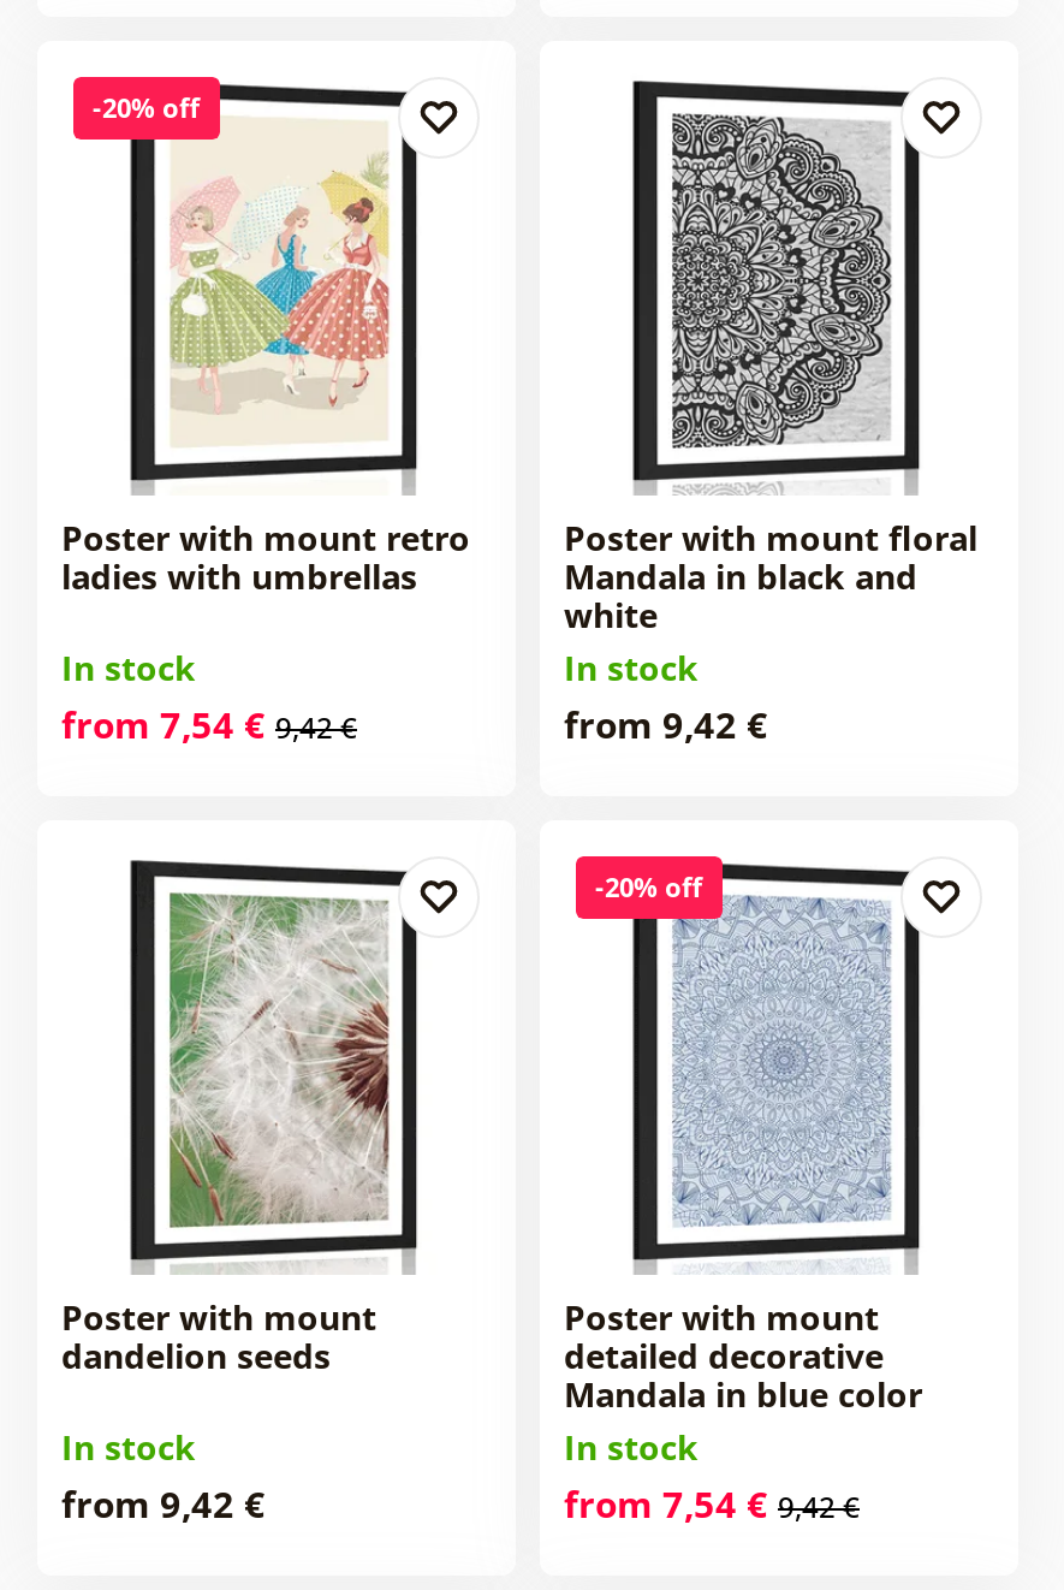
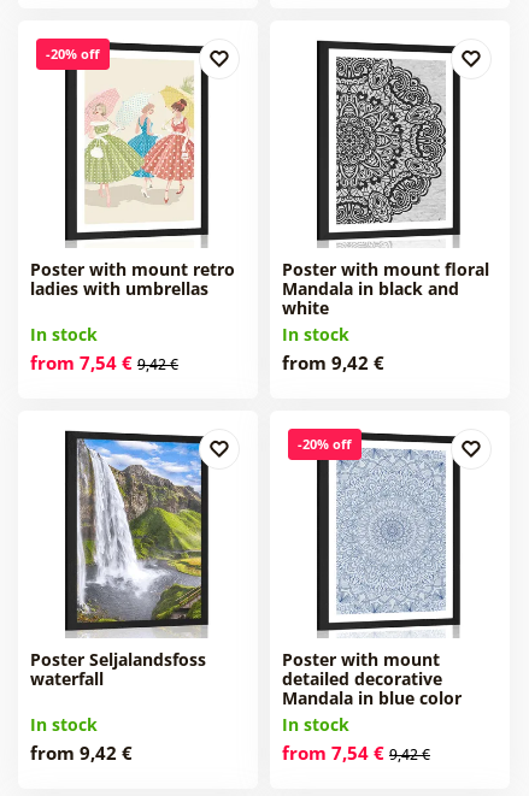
[61,876,405,1378] [image] | Poster with mount | dandelion seeds -> [30,438,206,690] [image] | Poster Seljalandsfoss | waterfall

